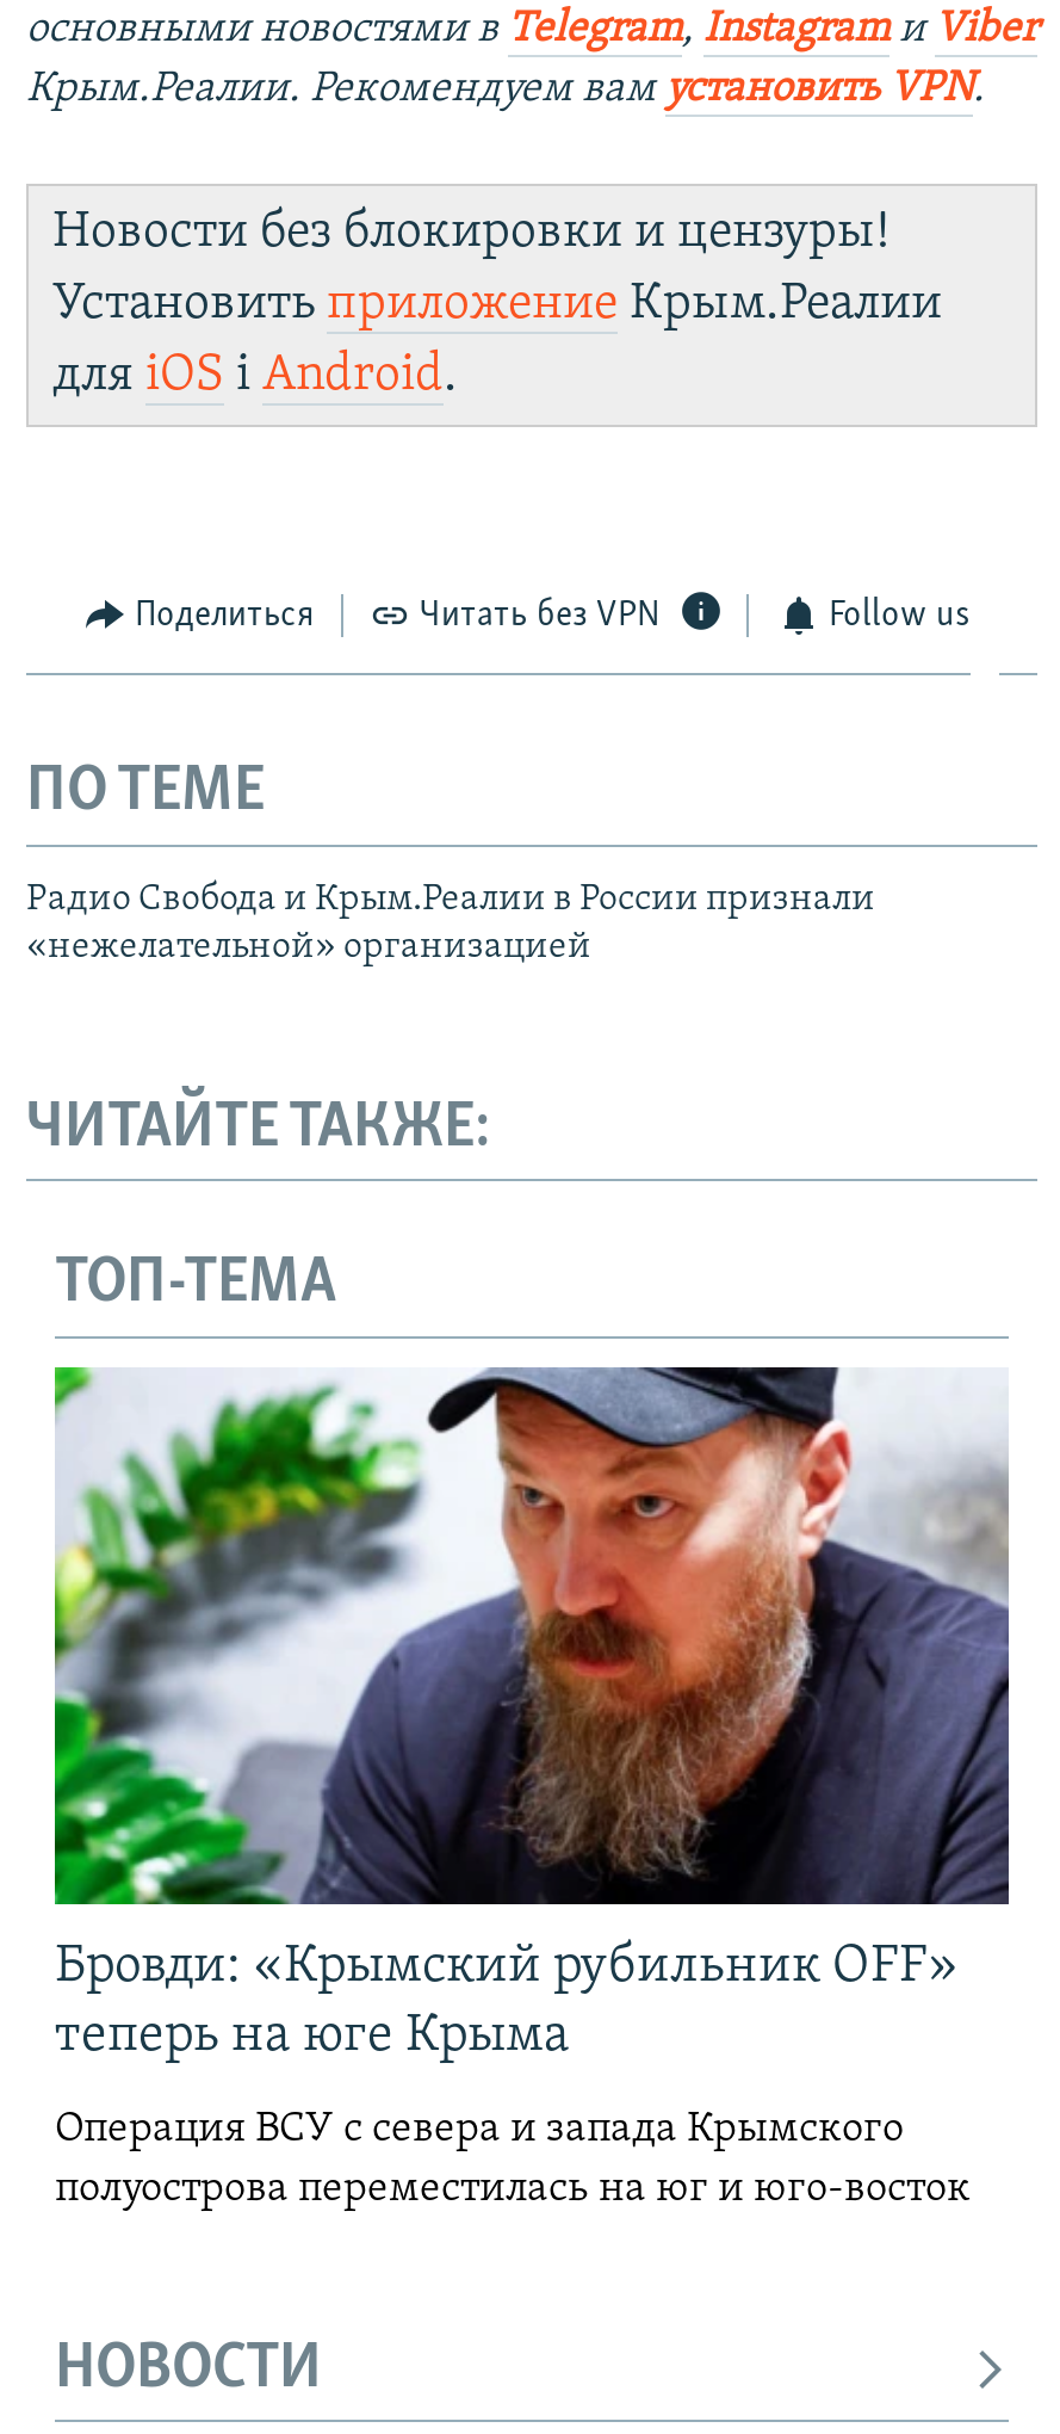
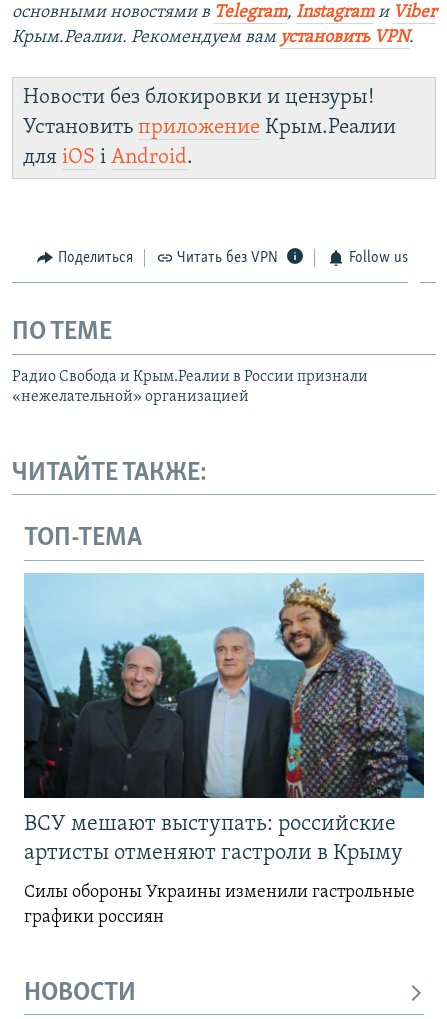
[52,1365,1011,2063] [image] | Бровди: «Крымский рубильник OFF» | теперь на юге Крыма -> [23,573,425,865] [image] | ВСУ мешают выступать: российские | артисты отменяют гастроли в Крыму
[55,2106,971,2211] Операция ВСУ с севера и запада Крымского | полуострова переместилась на юг и юго-восток -> [24,883,415,927] Силы обороны Украины изменили гастрольные | графики россиян

